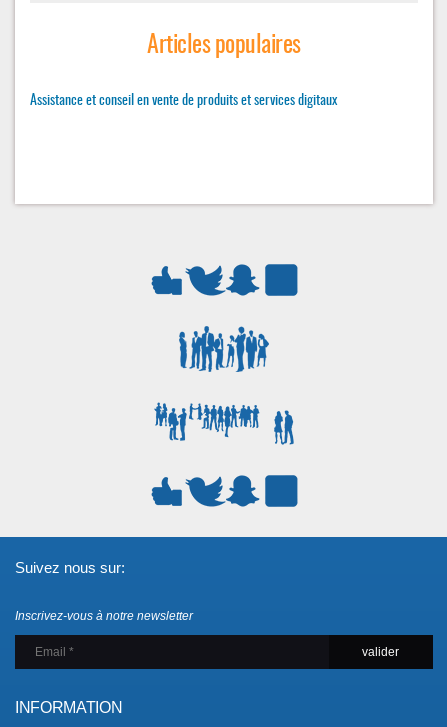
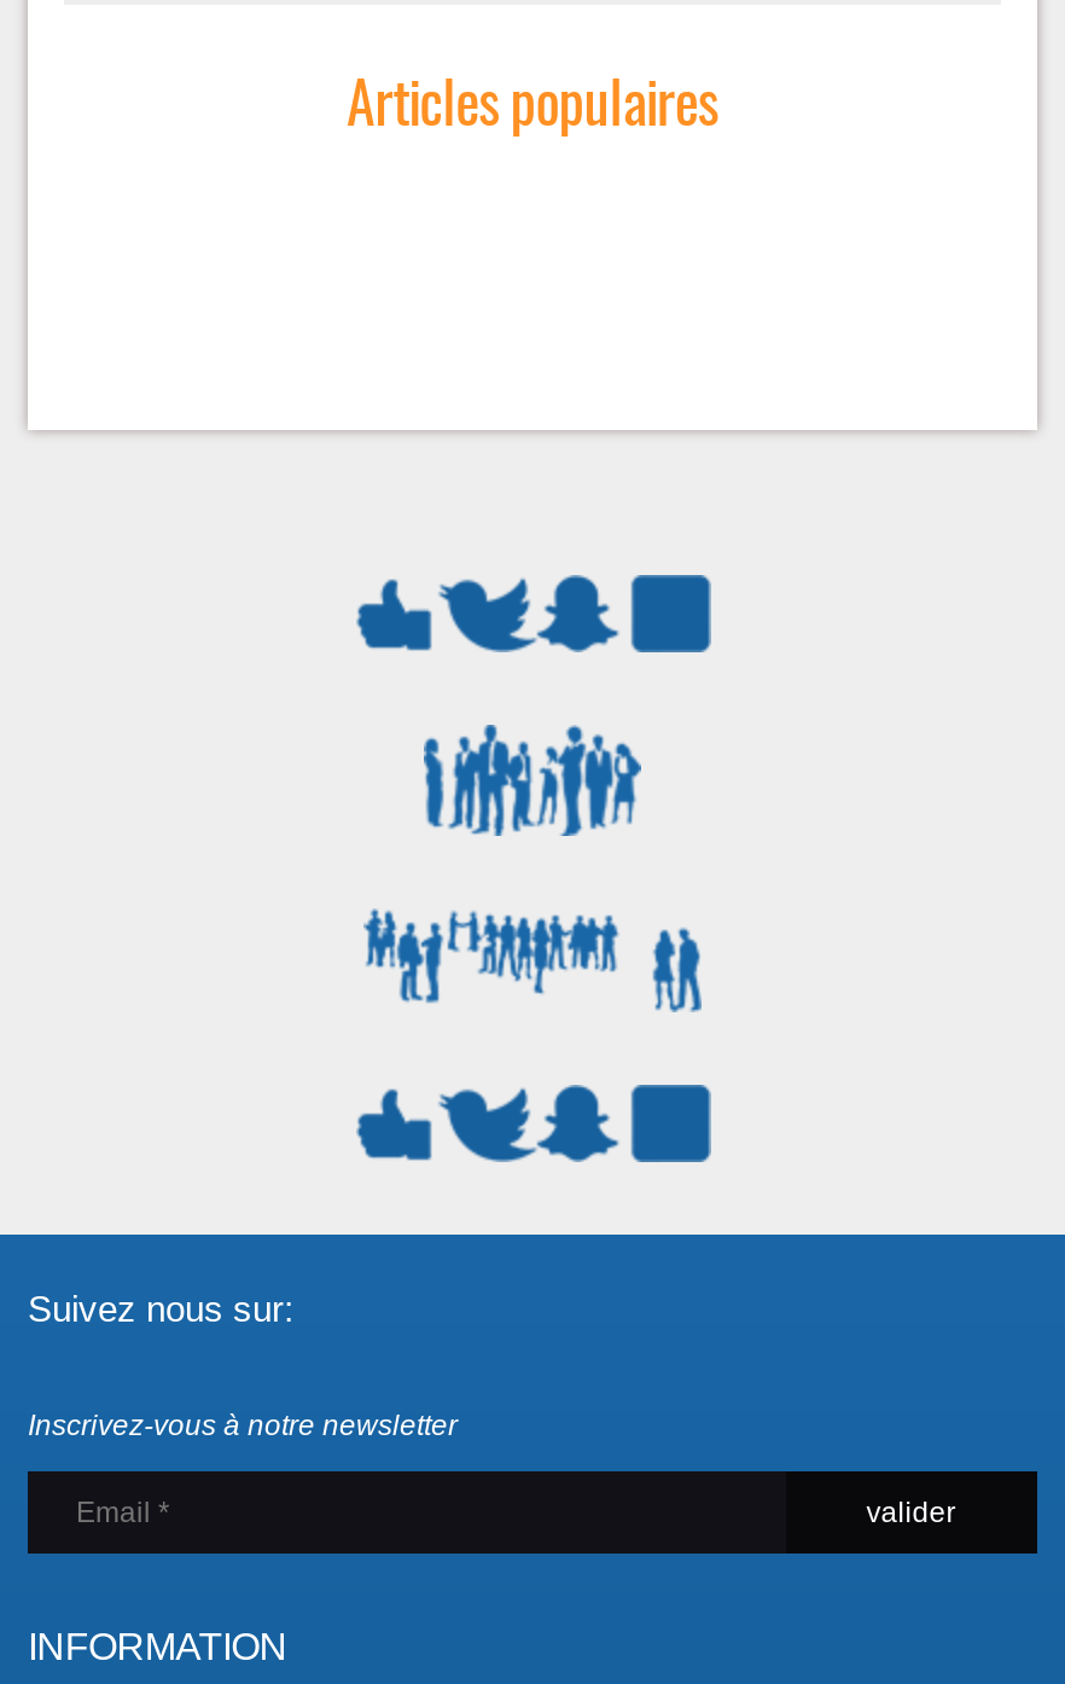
[30,94,337,108] Assistance et conseil en vente de produits et services digitaux -> none

